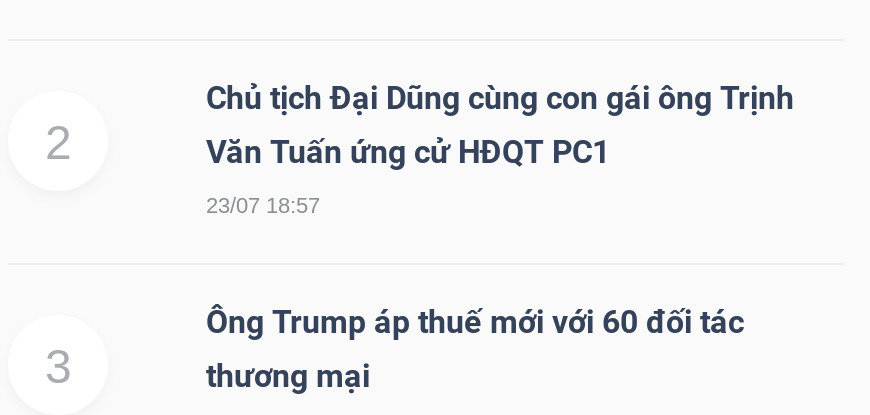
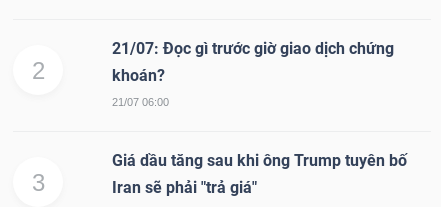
[206,78,794,170] Chủ tịch Đại Dũng cùng con gái ông Trịnh | Văn Tuấn ứng cử HĐQT PC1 -> [112,38,394,84] 21/07: Đọc gì trước giờ giao dịch chứng | khoán?
[206,192,320,216] 23/07 18:57 -> [112,95,169,107] 21/07 06:00
[206,302,744,394] Ông Trump áp thuế mới với 60 đối tác | thương mại -> [112,150,407,196] Giá dầu tăng sau khi ông Trump tuyên bố | Iran sẽ phải "trả giá"

